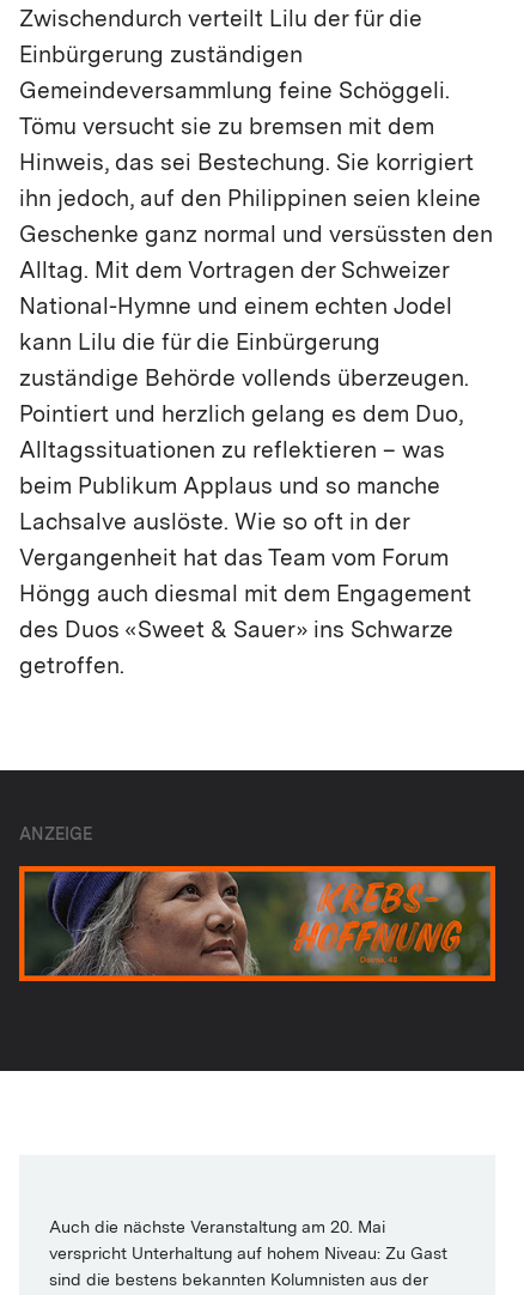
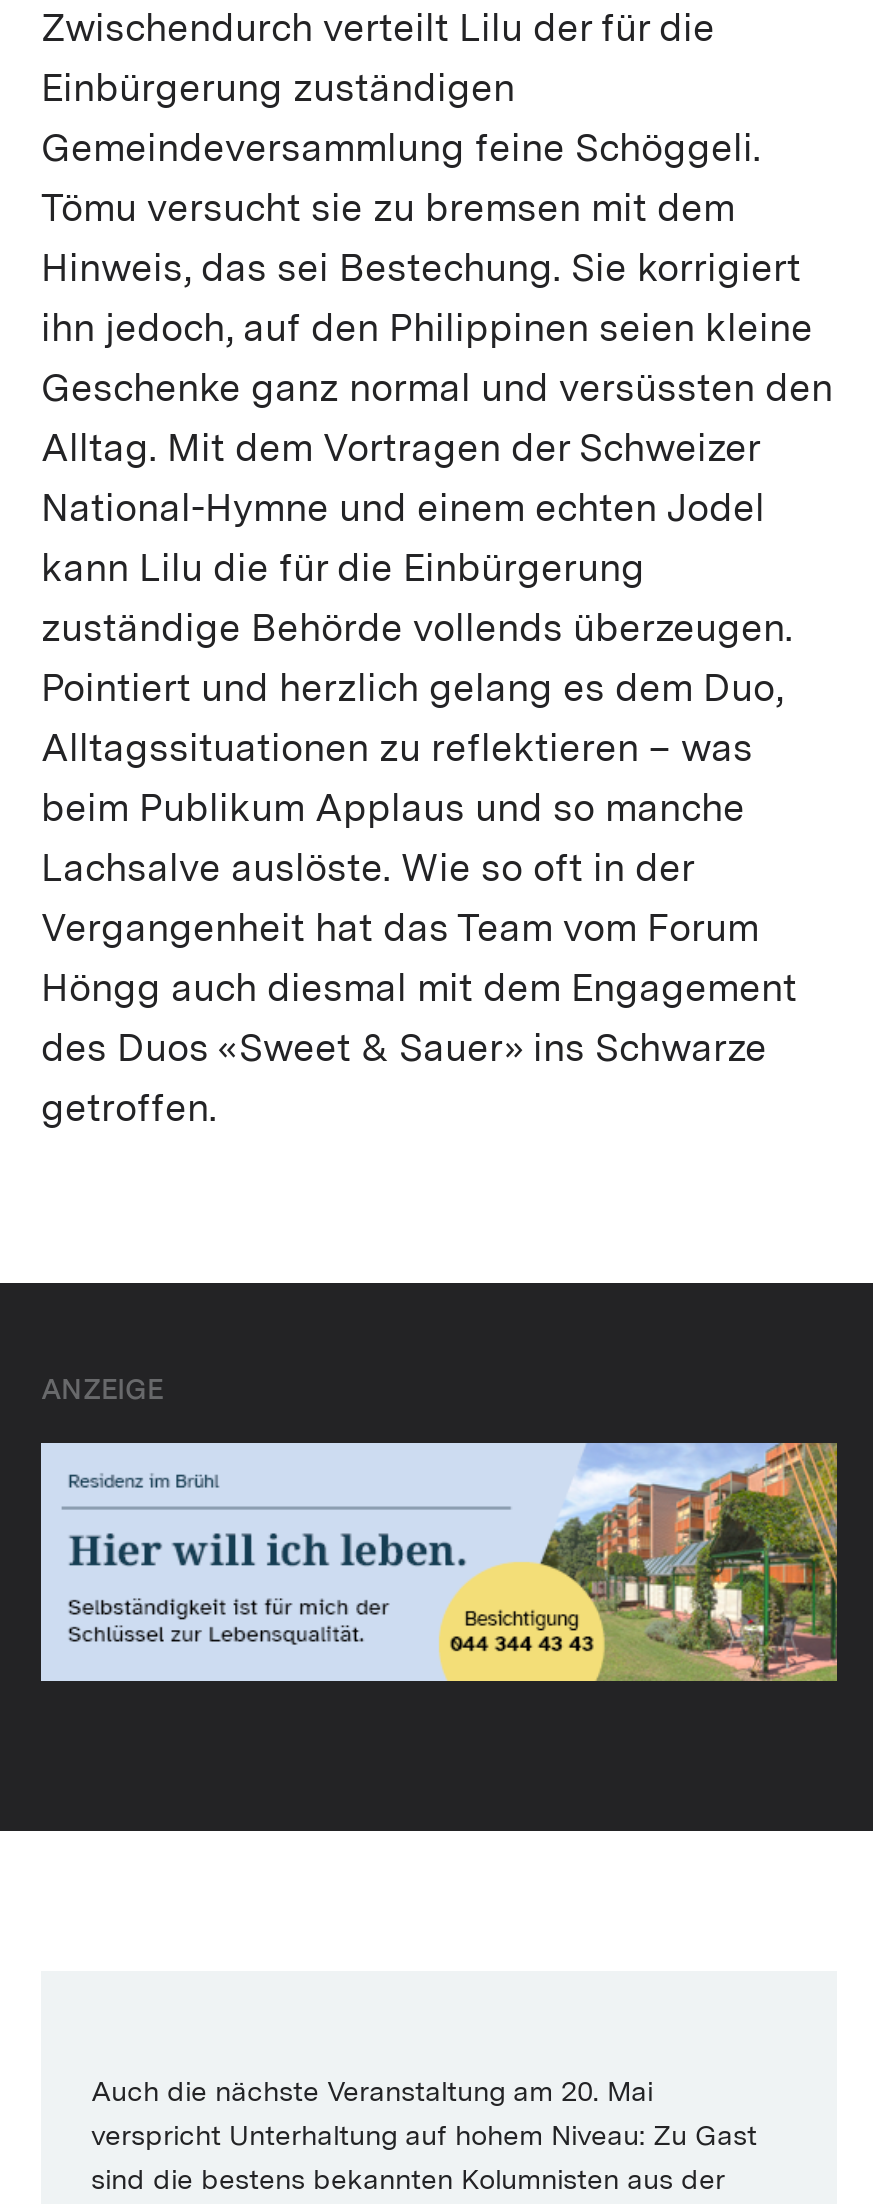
[18,865,496,982] [image] -> [39,1441,839,1683] [image]

